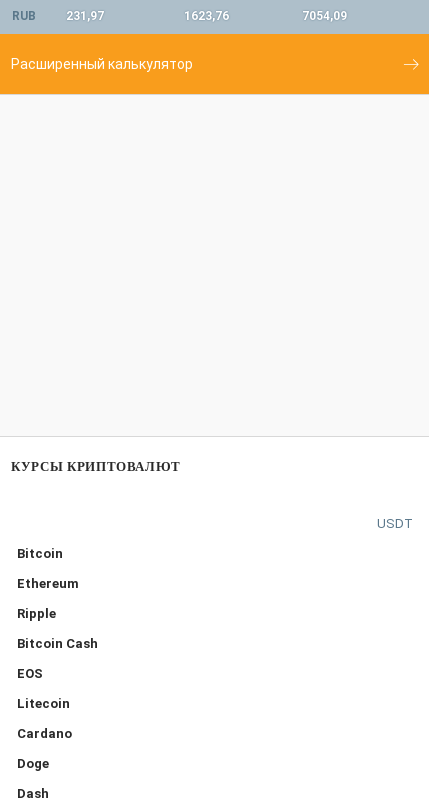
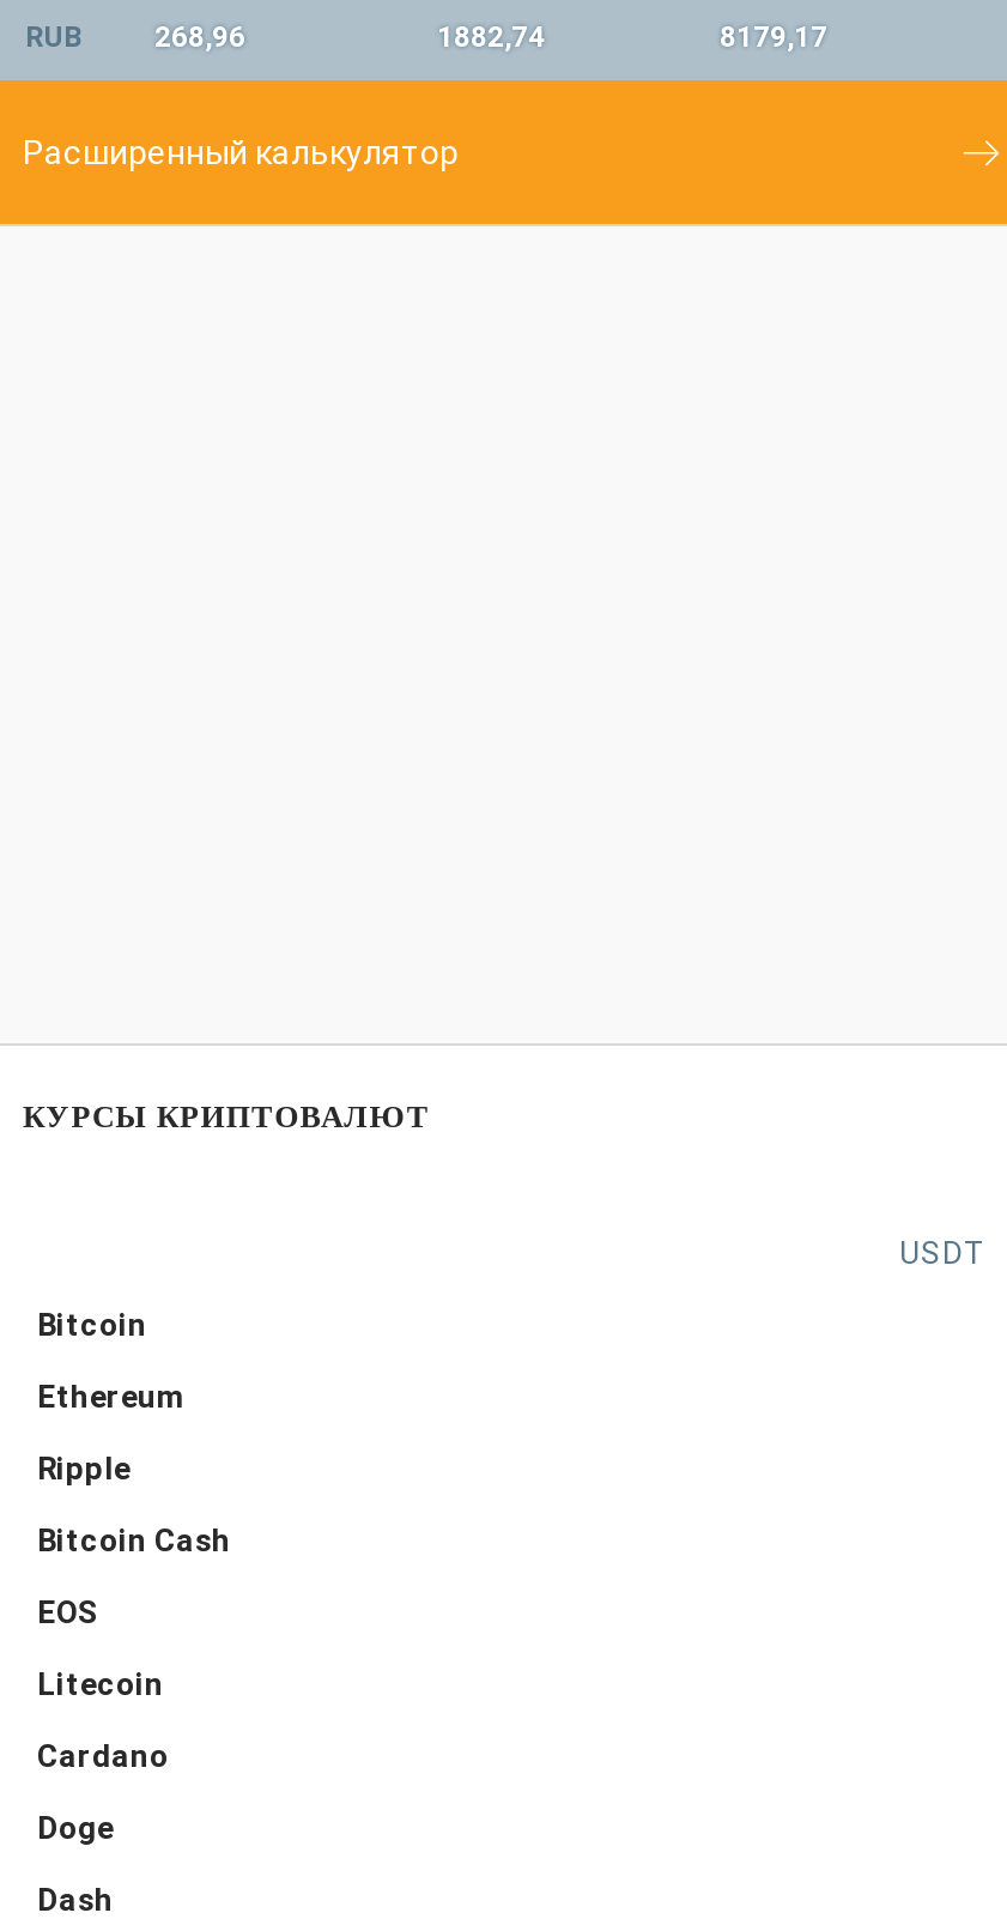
[66,9,104,23] 231,97 -> [154,20,245,53] 268,96
[184,9,229,23] 1623,76 -> [437,20,545,53] 1882,74
[302,9,347,23] 7054,09 -> [720,20,827,53] 8179,17

